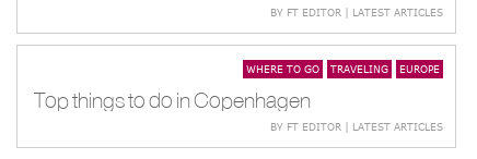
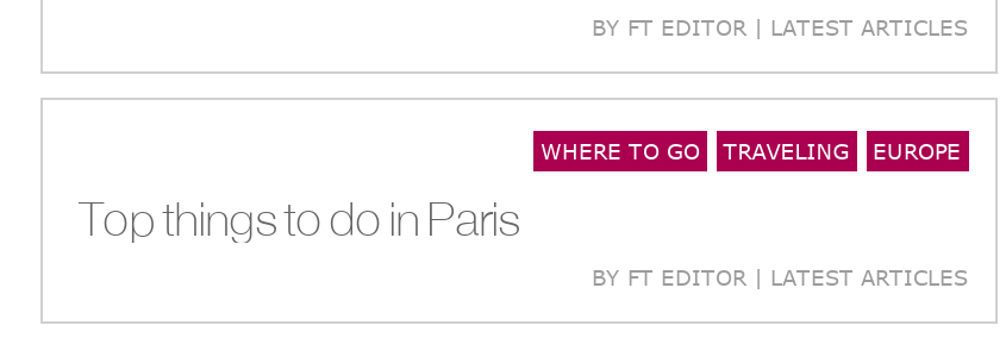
[34,87,311,112] Top things to do in Copenhagen -> [79,190,520,245] Top things to do in Paris

